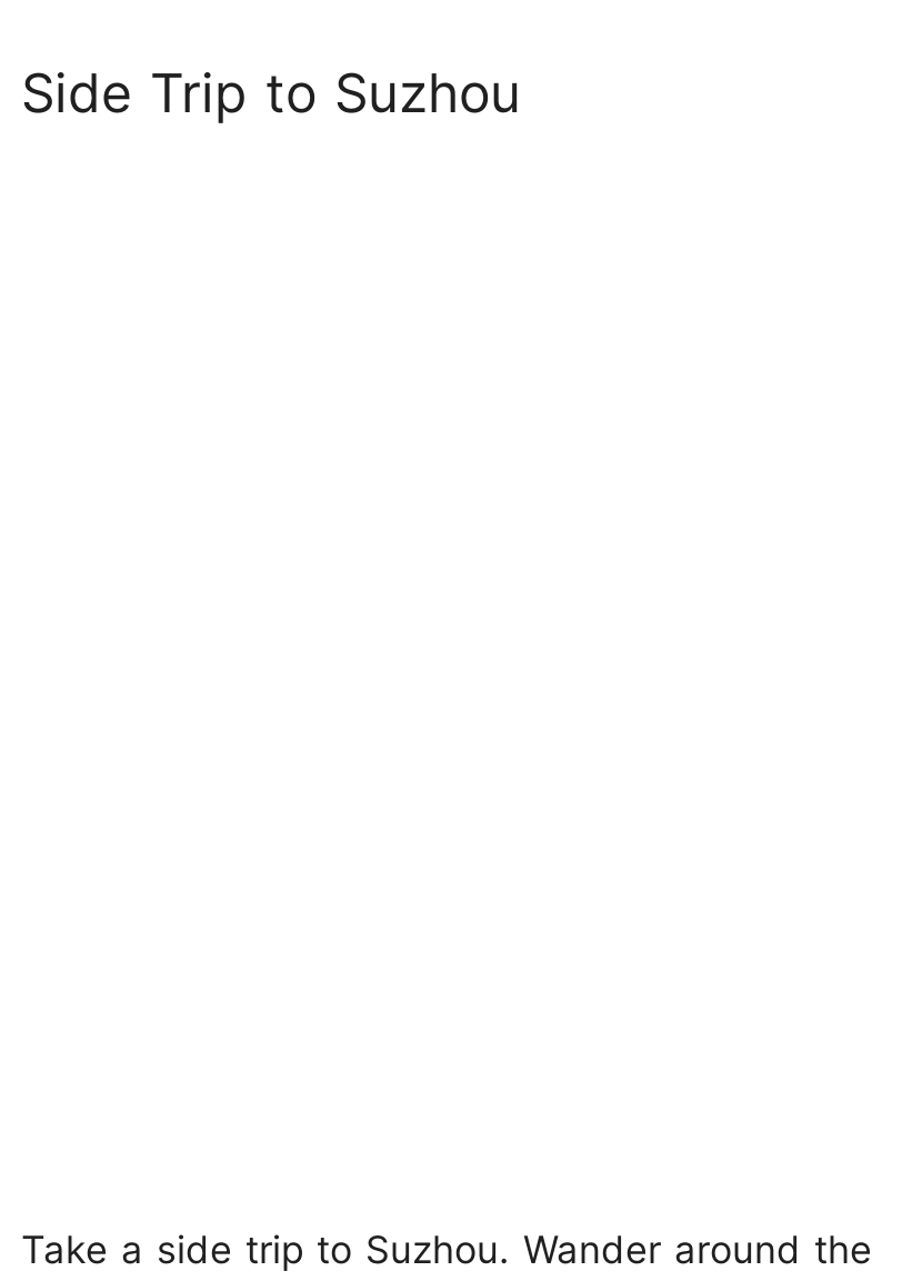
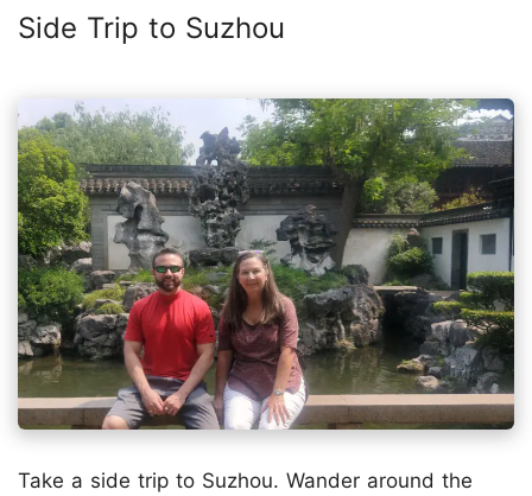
none -> [15,97,517,437] [image]

